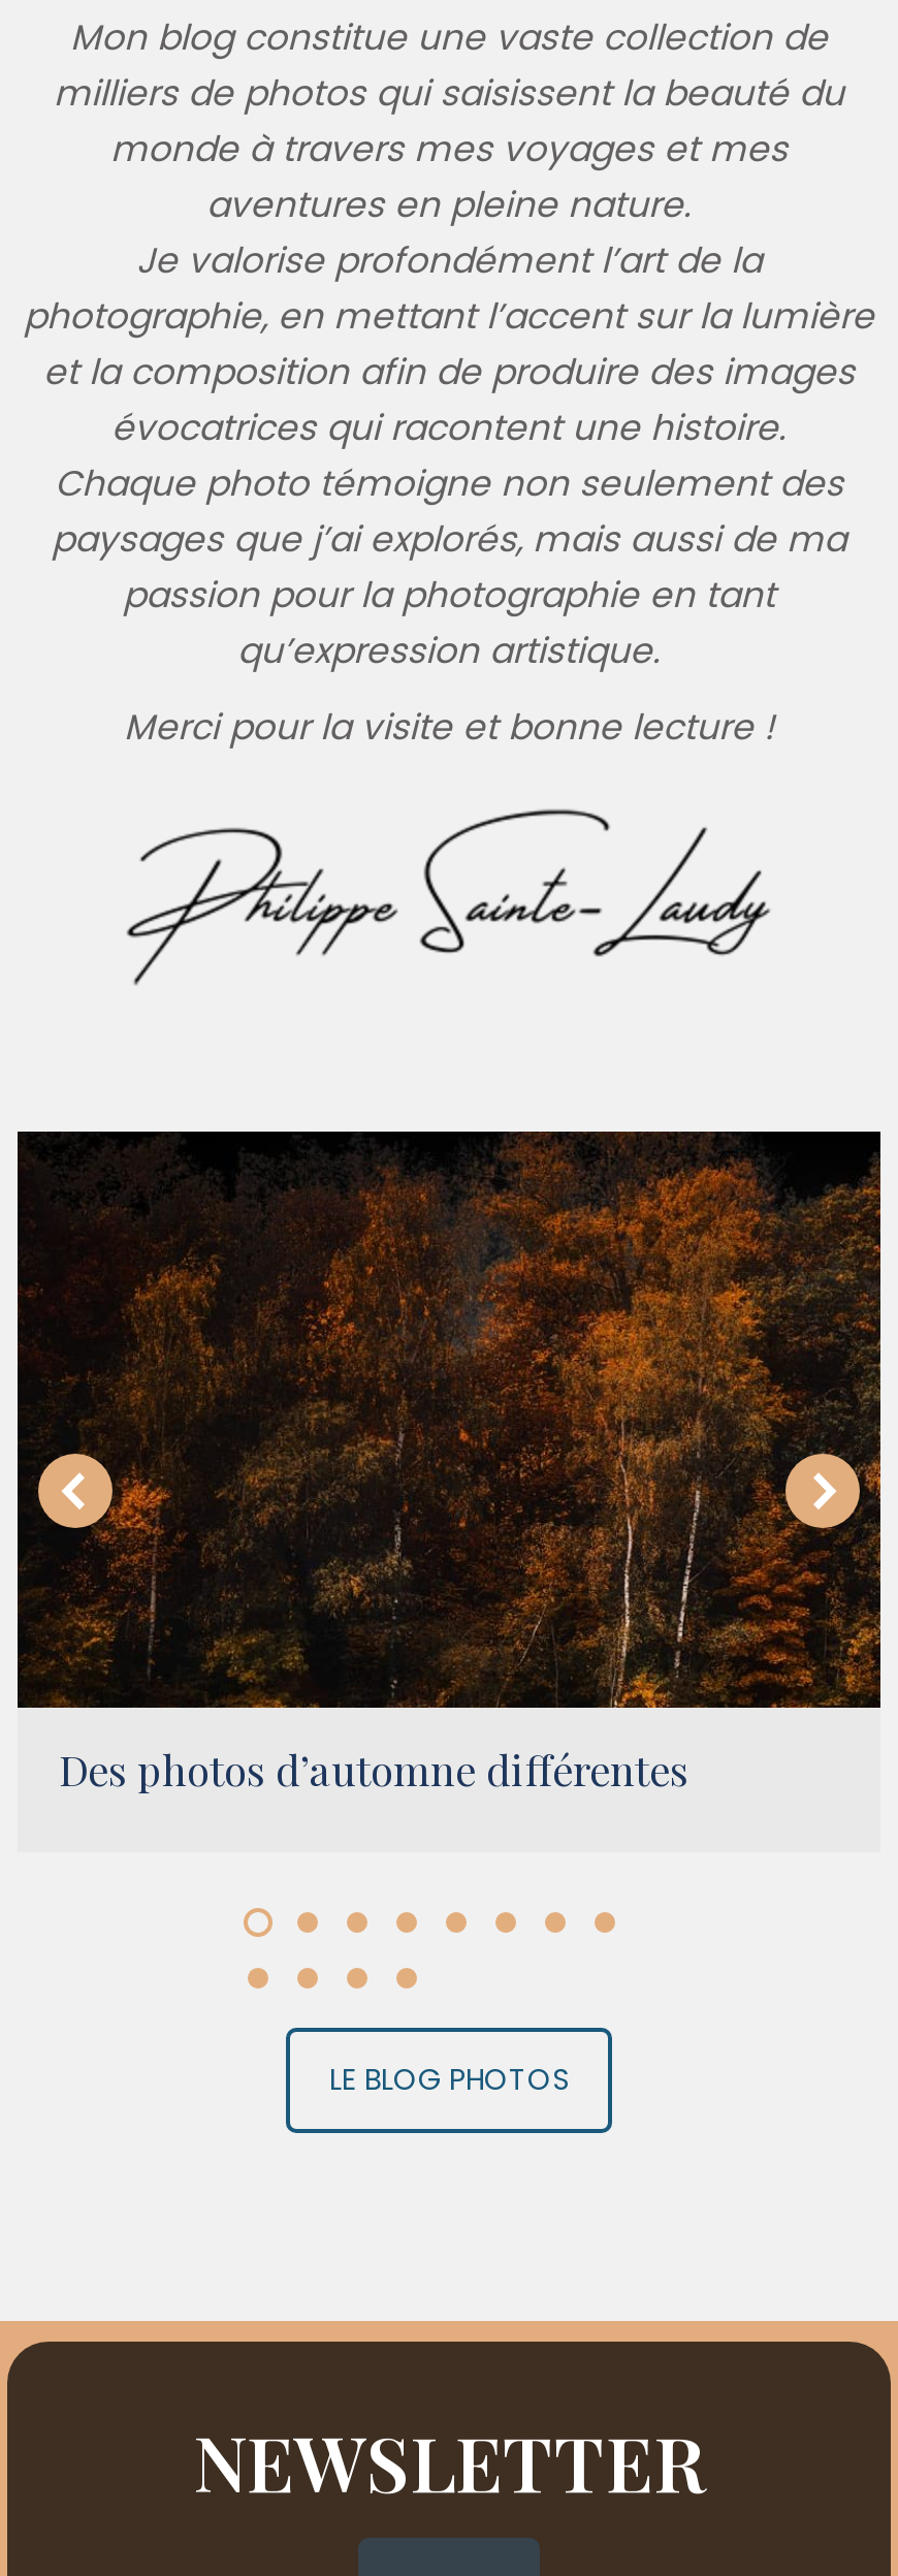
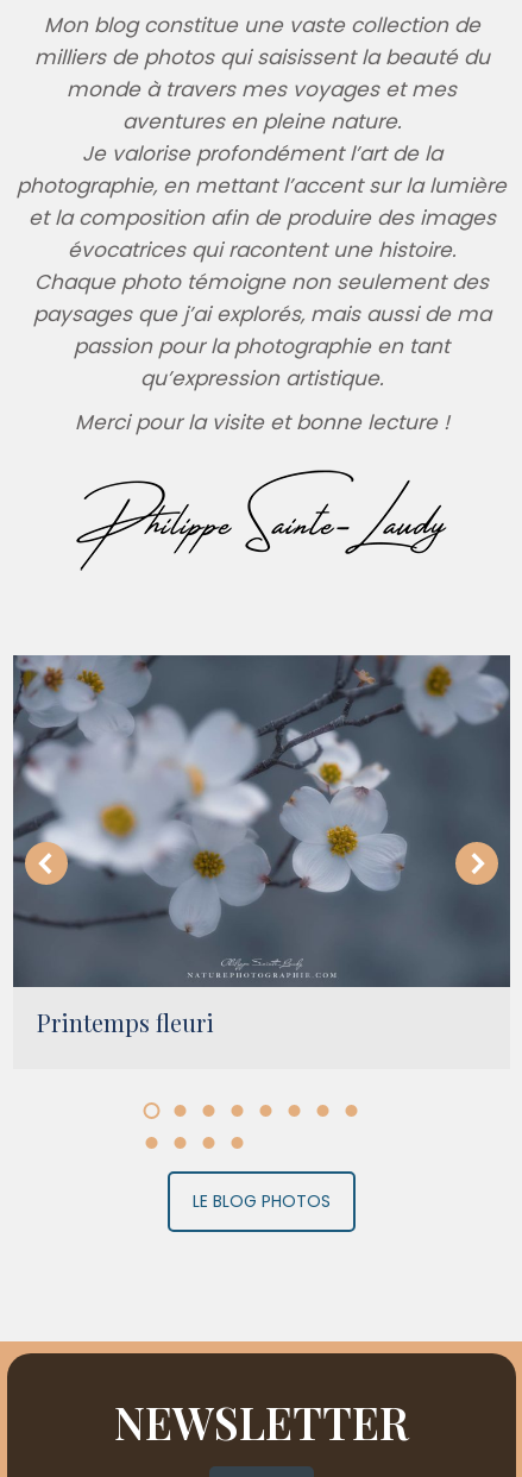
[15,1130,883,1796] [image] | Des photos d’automne différentes -> [12,654,511,1038] [image] | Printemps fleuri

